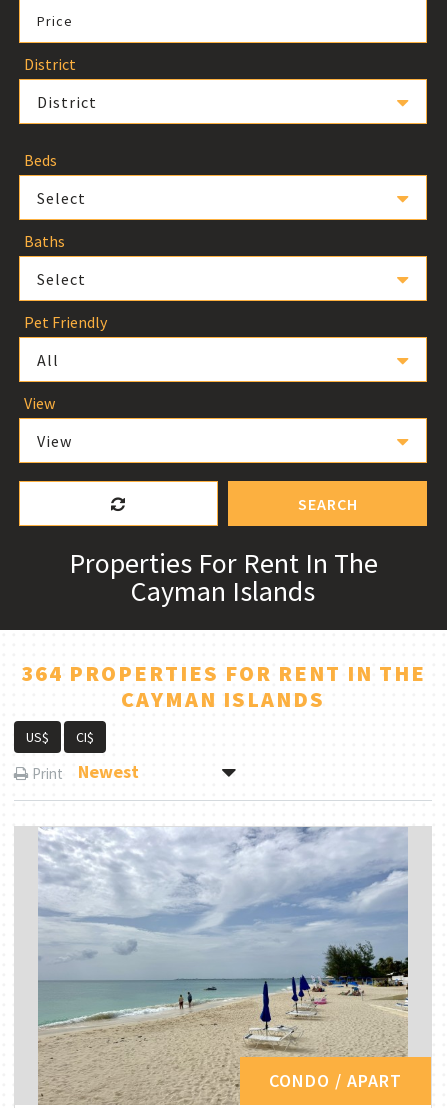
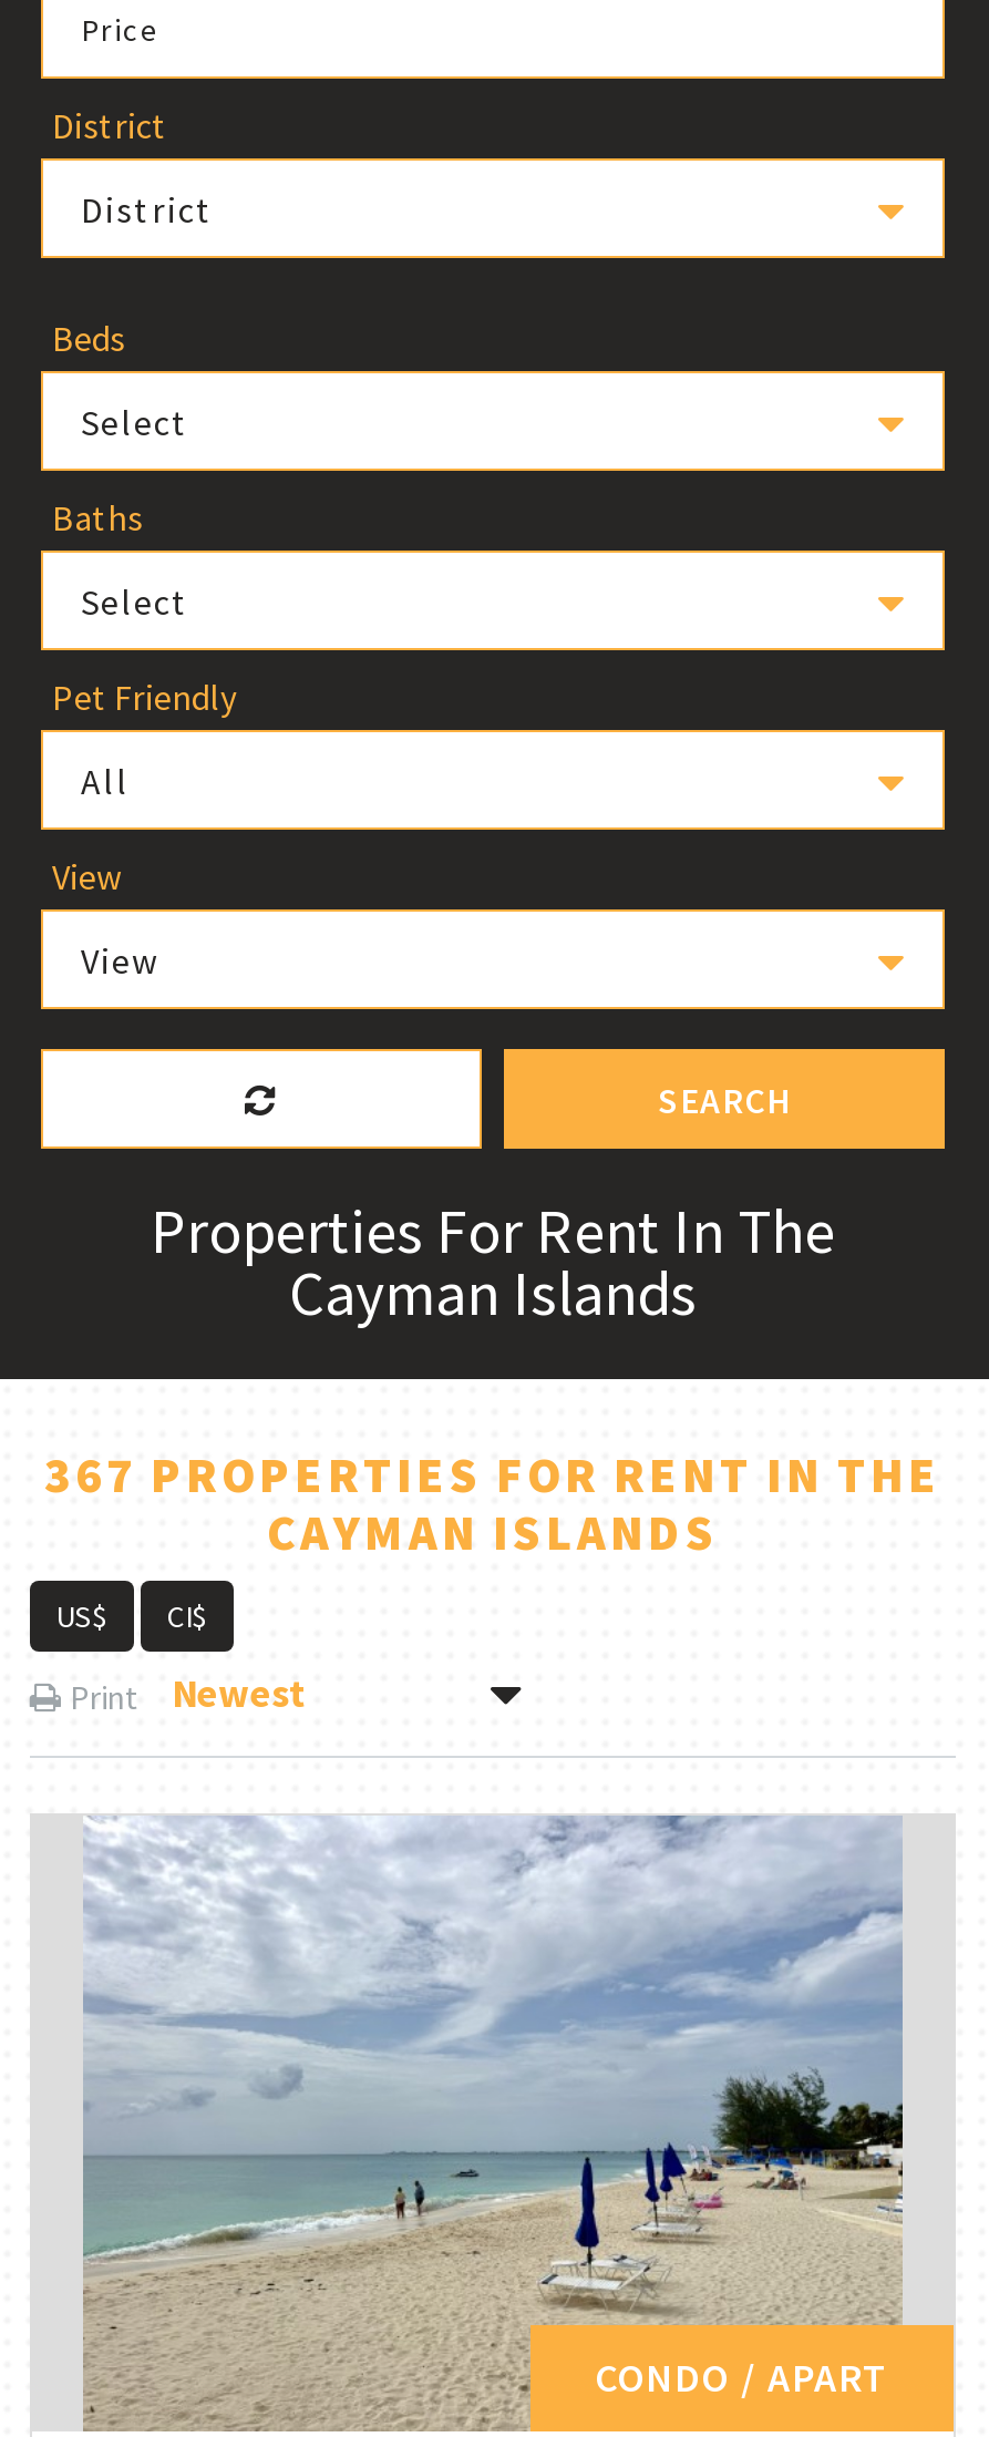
[20,659,425,687] 364 PROPERTIES FOR RENT IN THE -> [44,1444,941,1506] 367 PROPERTIES FOR RENT IN THE

